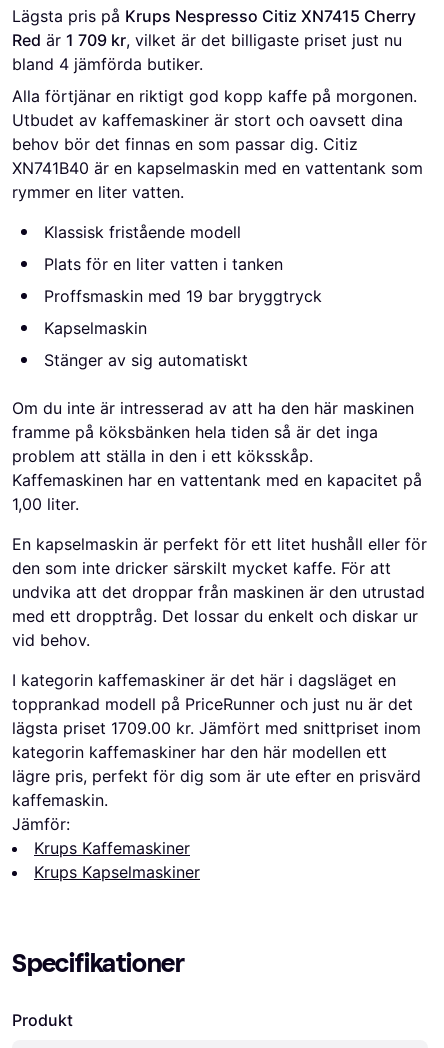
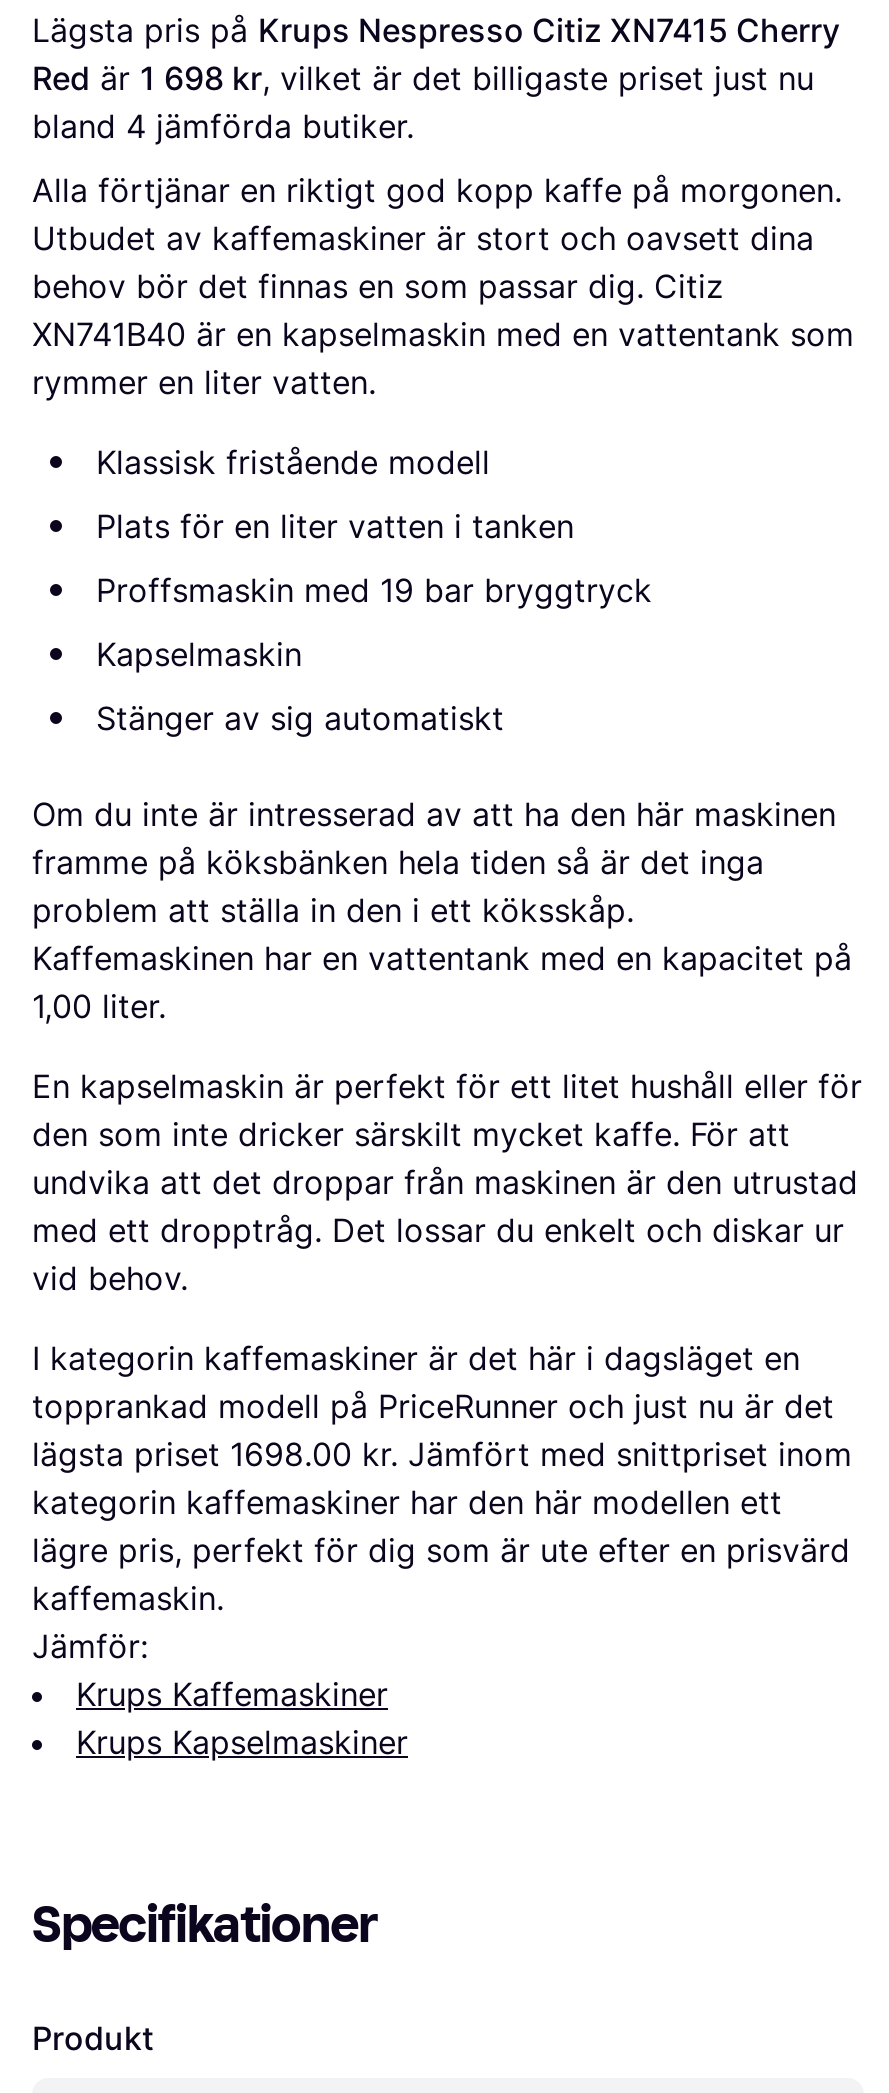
[12,30,402,50] Red är 1 709 kr, vilket är det billigaste priset just nu -> [32,58,814,98] Red är 1 698 kr, vilket är det billigaste priset just nu
[12,718,421,738] lägsta priset 1709.00 kr. Jämfört med snittpriset inom -> [32,1434,852,1474] lägsta priset 1698.00 kr. Jämfört med snittpriset inom

